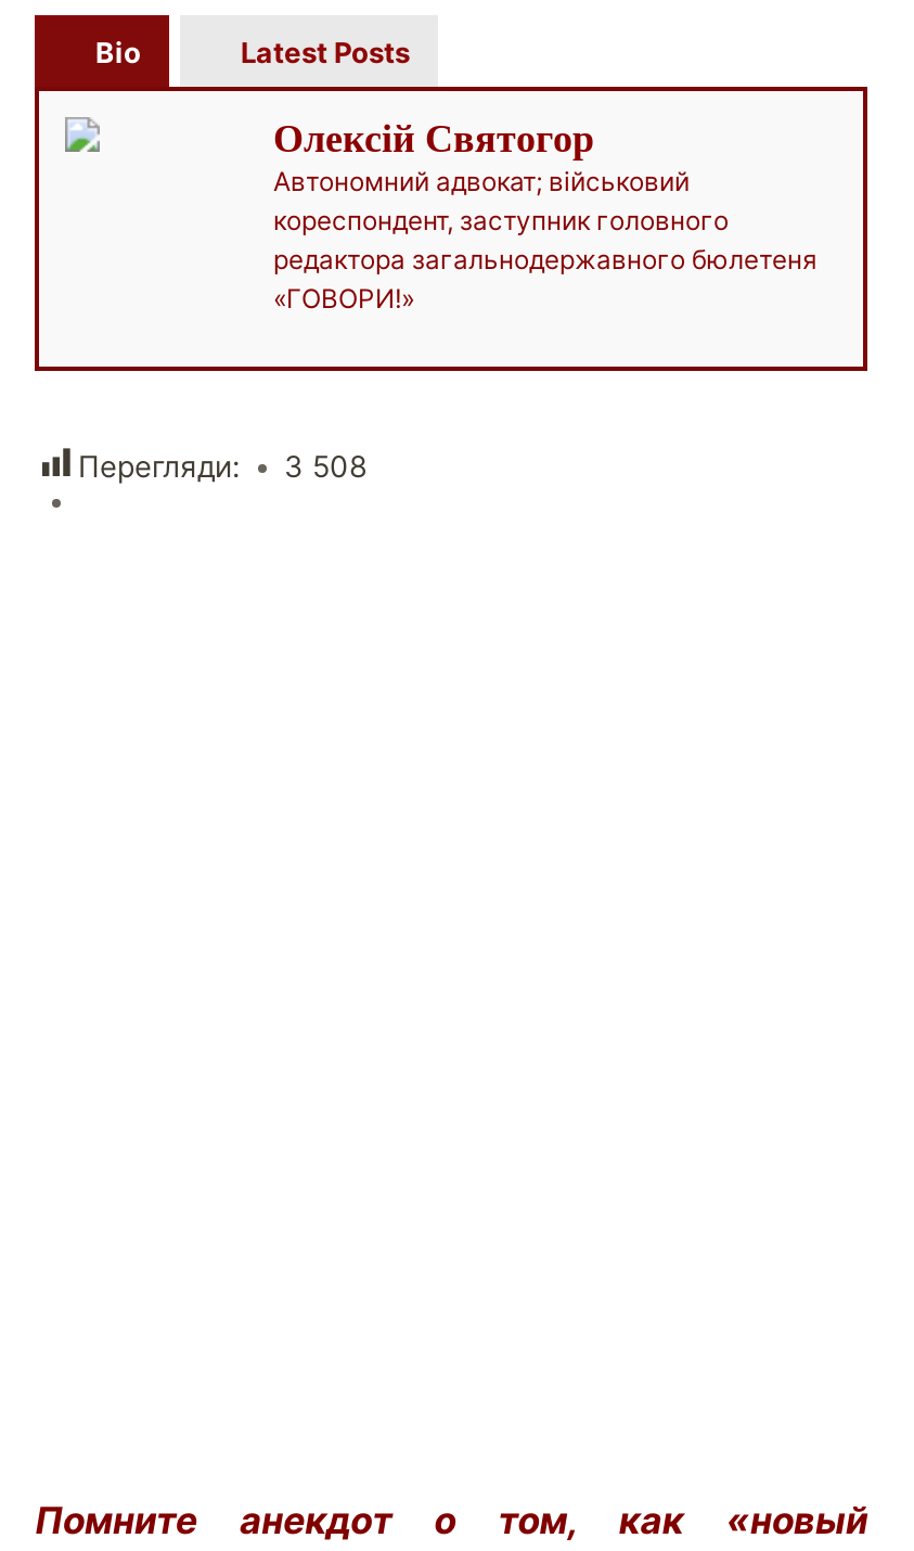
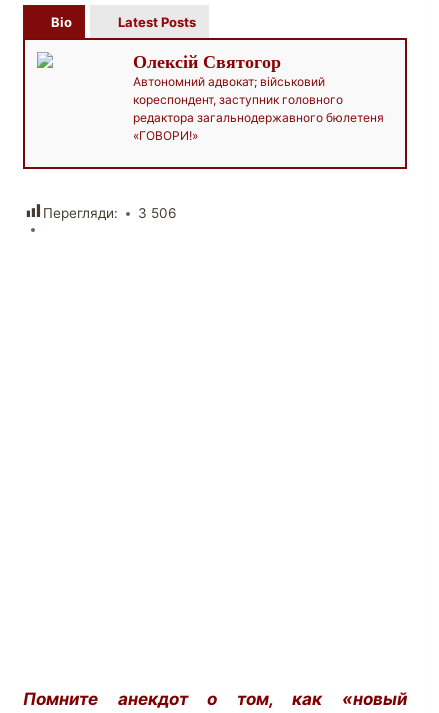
[78,449,366,484] Перегляди: 3 508 -> [43,205,176,221] Перегляди: 3 506

